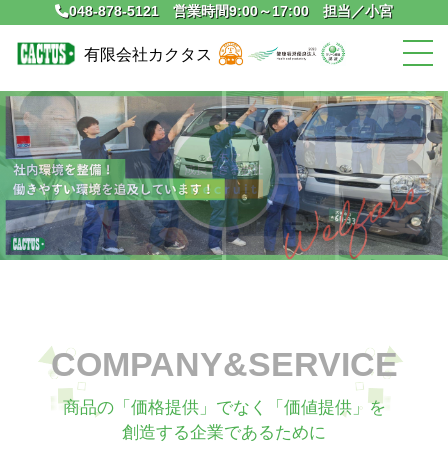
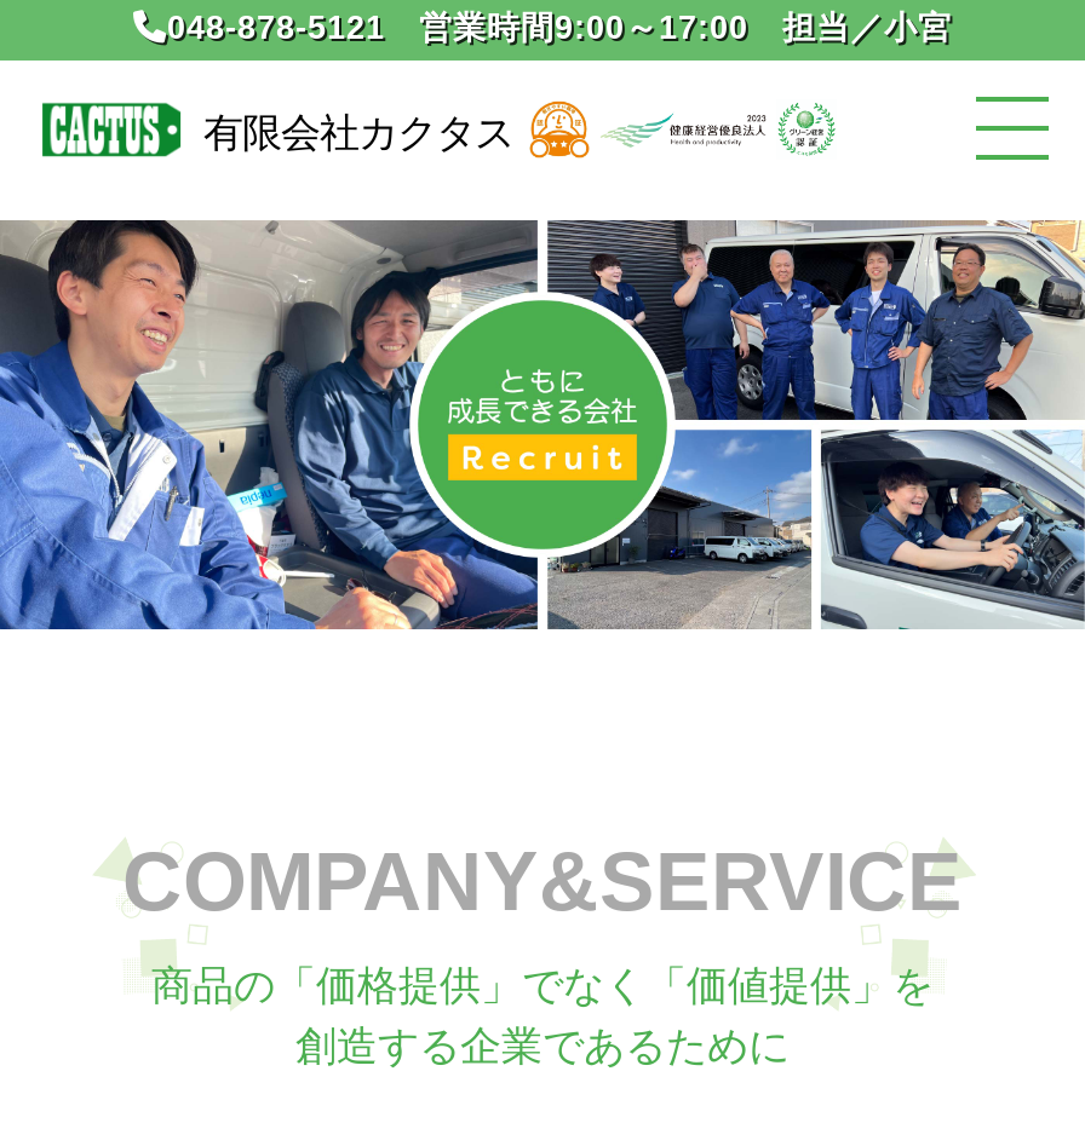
[3,90,445,261] [image] -> [7,218,1078,632] [image]

